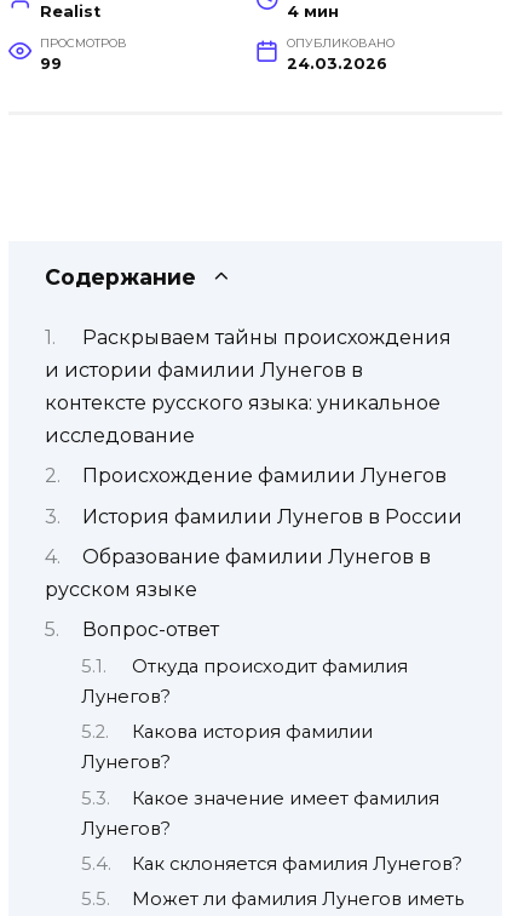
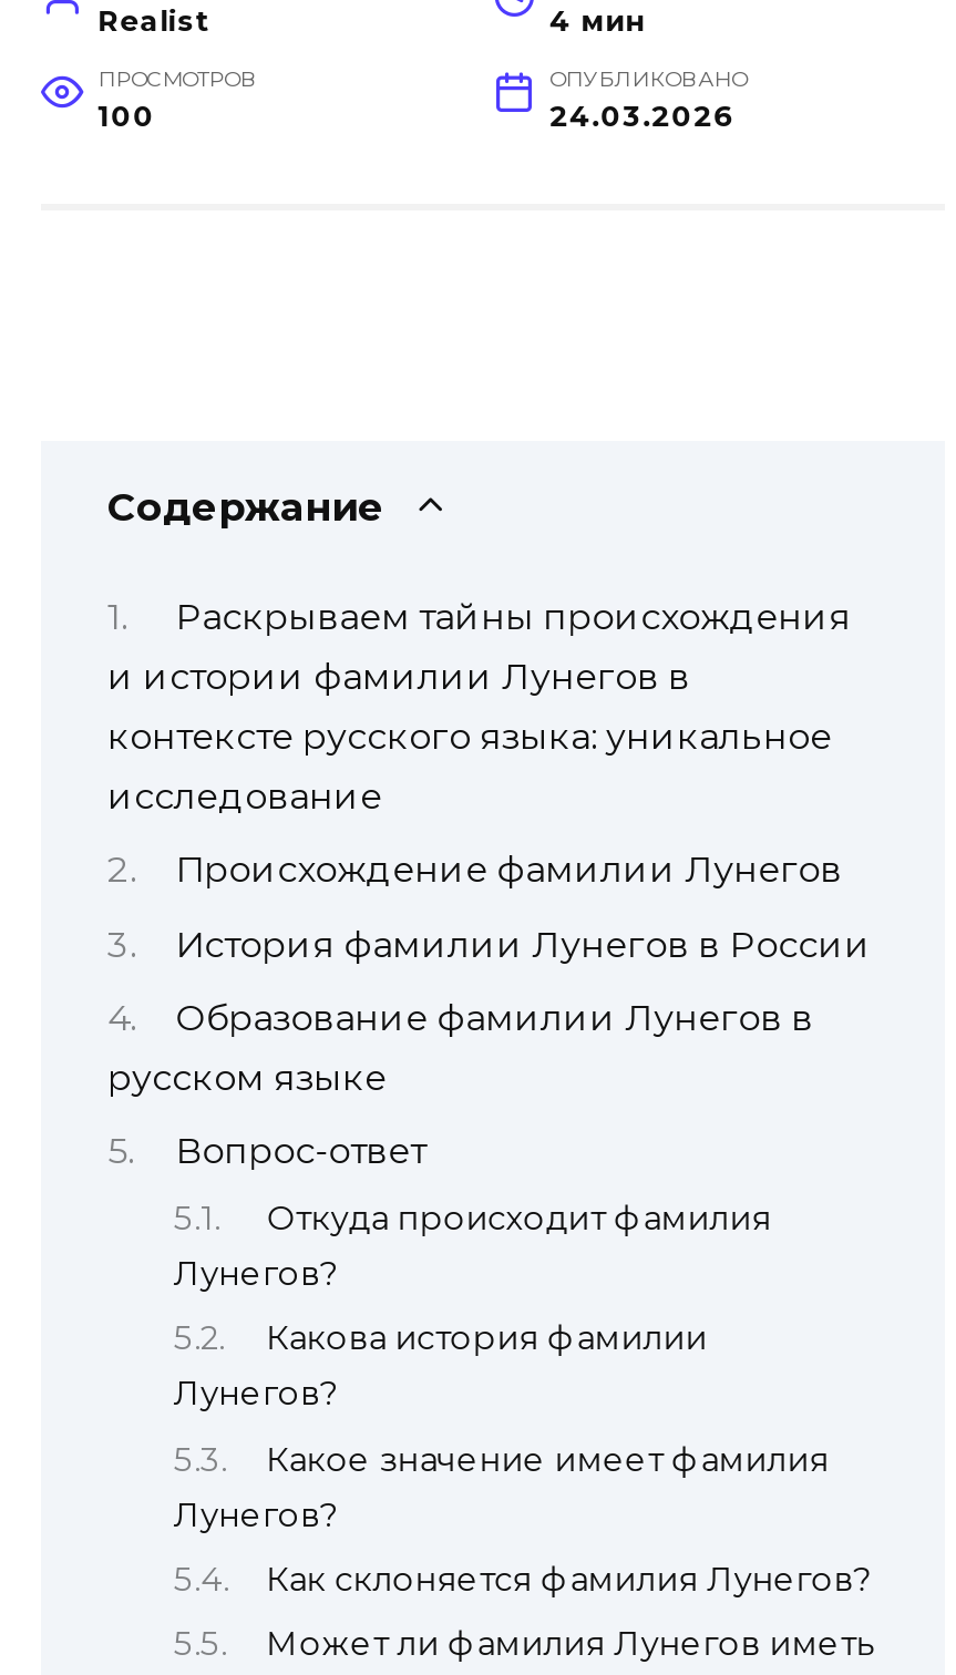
[39,55,61,73] 99 -> [98,101,155,134] 100

